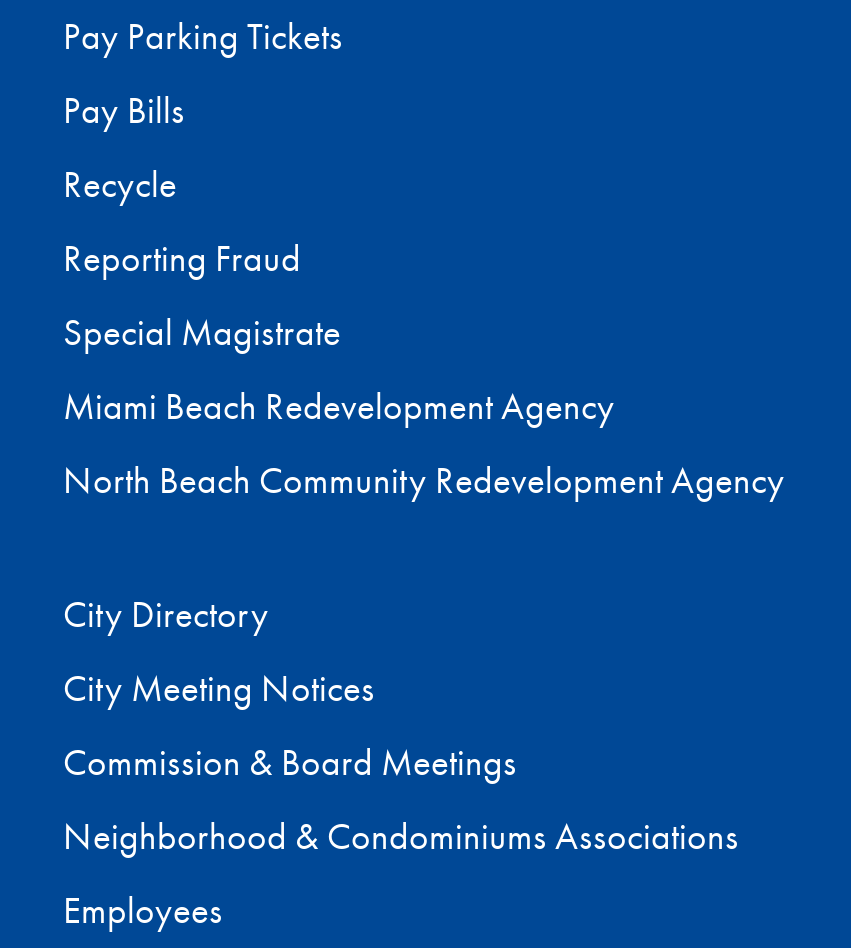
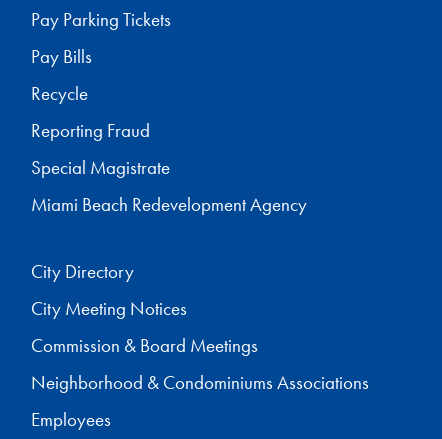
[63,459,785,503] North Beach Community Redevelopment Agency -> none

